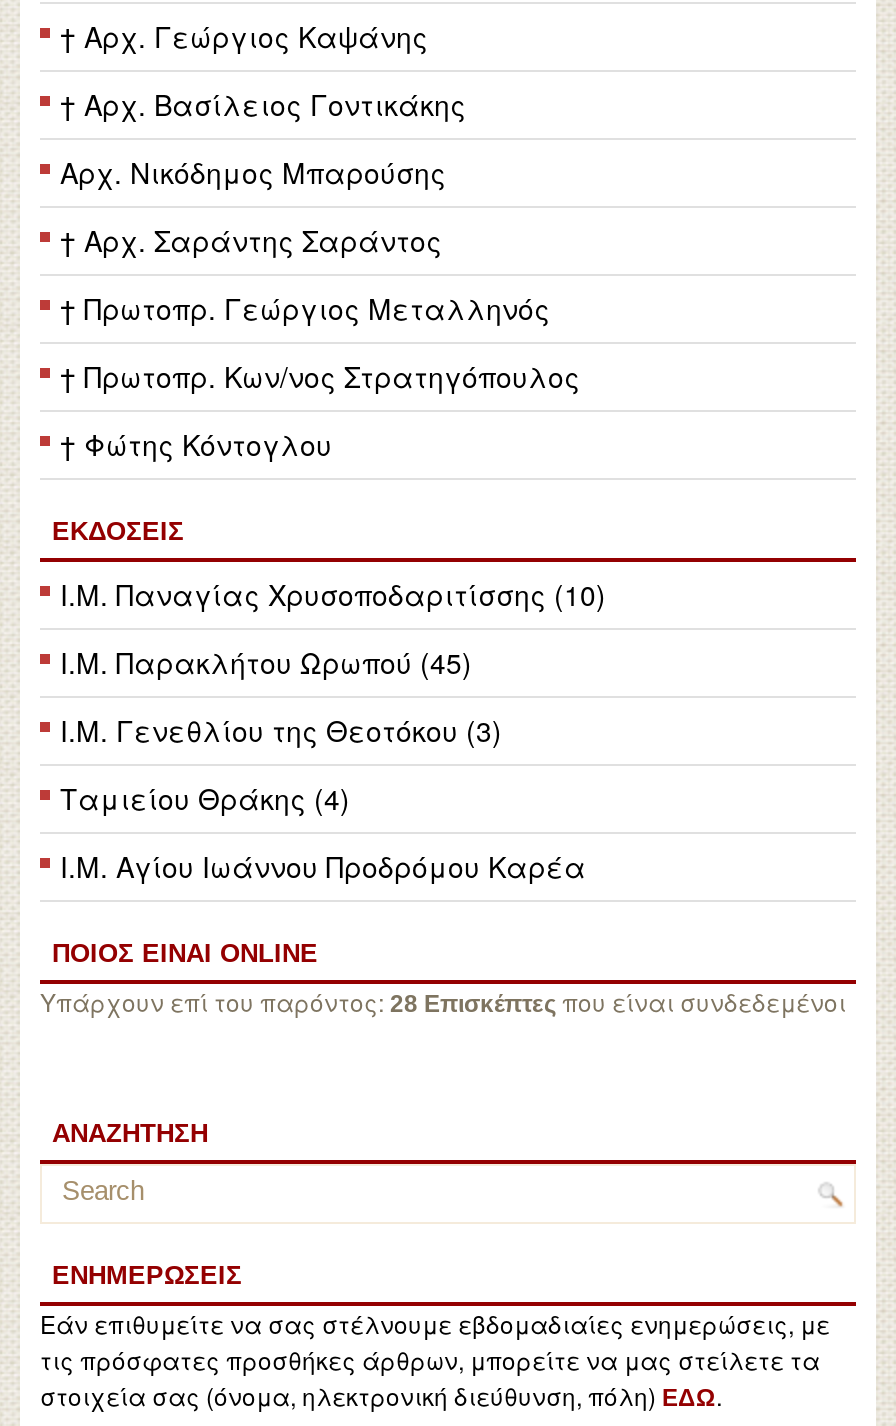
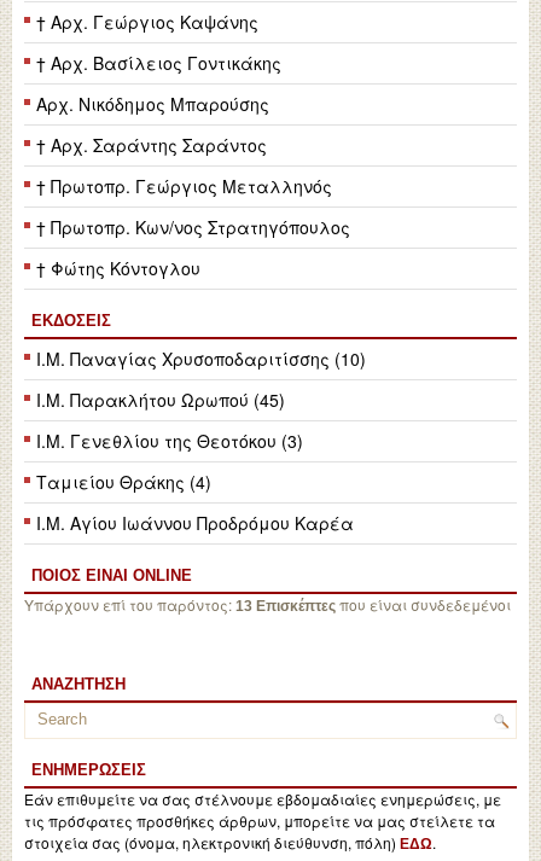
[40,984,846,1018] Υπάρχουν επί του παρόντος:28 Επισκέπτεςπου είναι συνδεδεμένοι -> [24,594,511,615] Υπάρχουν επί του παρόντος:13 Επισκέπτεςπου είναι συνδεδεμένοι

